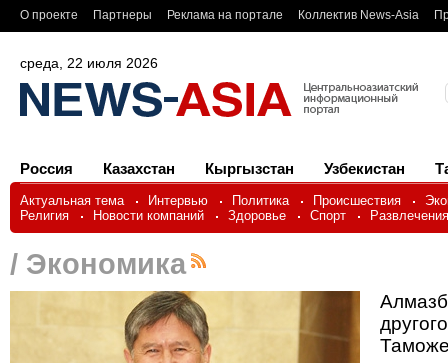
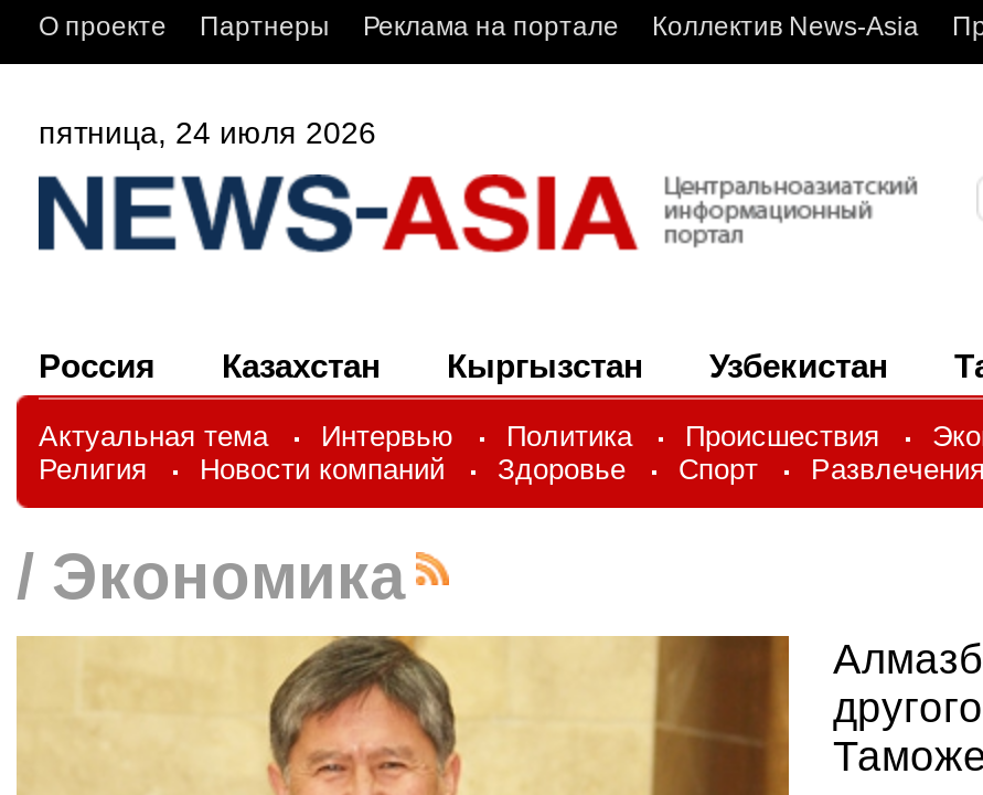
[20,55,158,71] среда, 22 июля 2026 -> [39,115,376,150] пятница, 24 июля 2026

